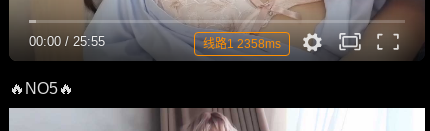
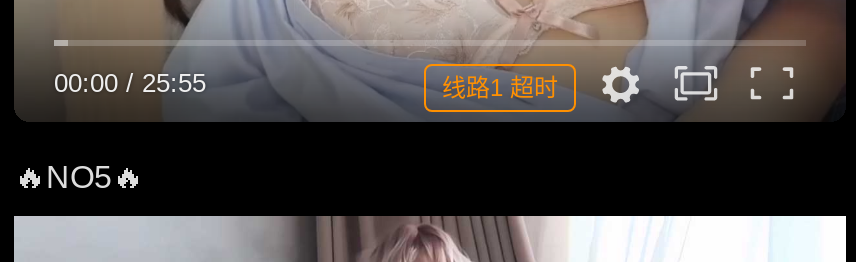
[203,37,281,51] 线路1 2358ms -> [442,74,558,102] 线路1 超时

